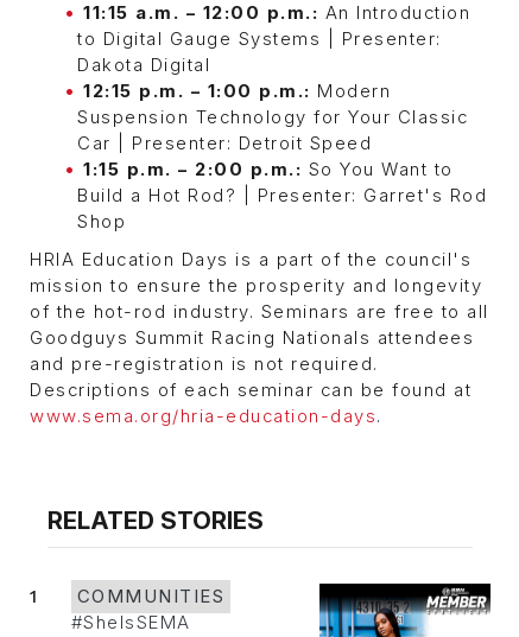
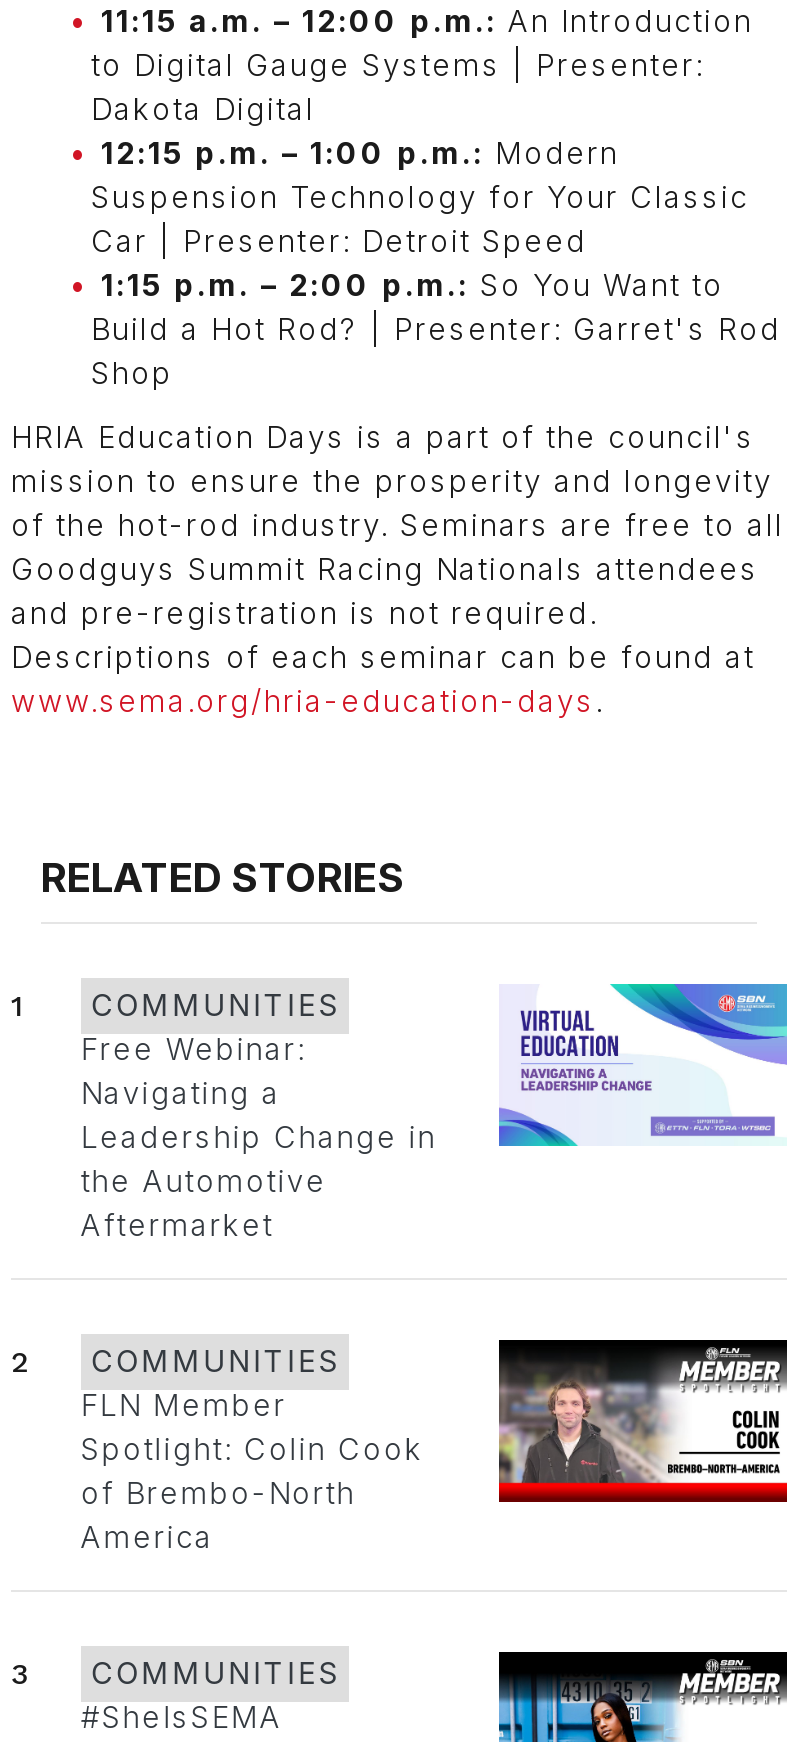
none -> [81,982,789,1245] [image] | Free Webinar: | Navigating a | Leadership Change in | the Automotive | Aftermarket
none -> [11,1338,789,1557] [image] | 2 | COMMUNITIES | FLN Member | Spotlight: Colin Cook | of Brembo-North | America
none -> [11,1657,340,1693] 3 | COMMUNITIES

